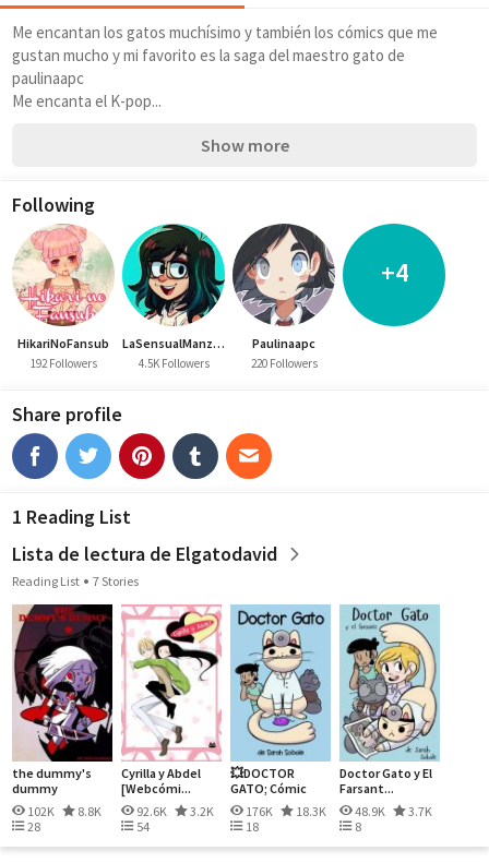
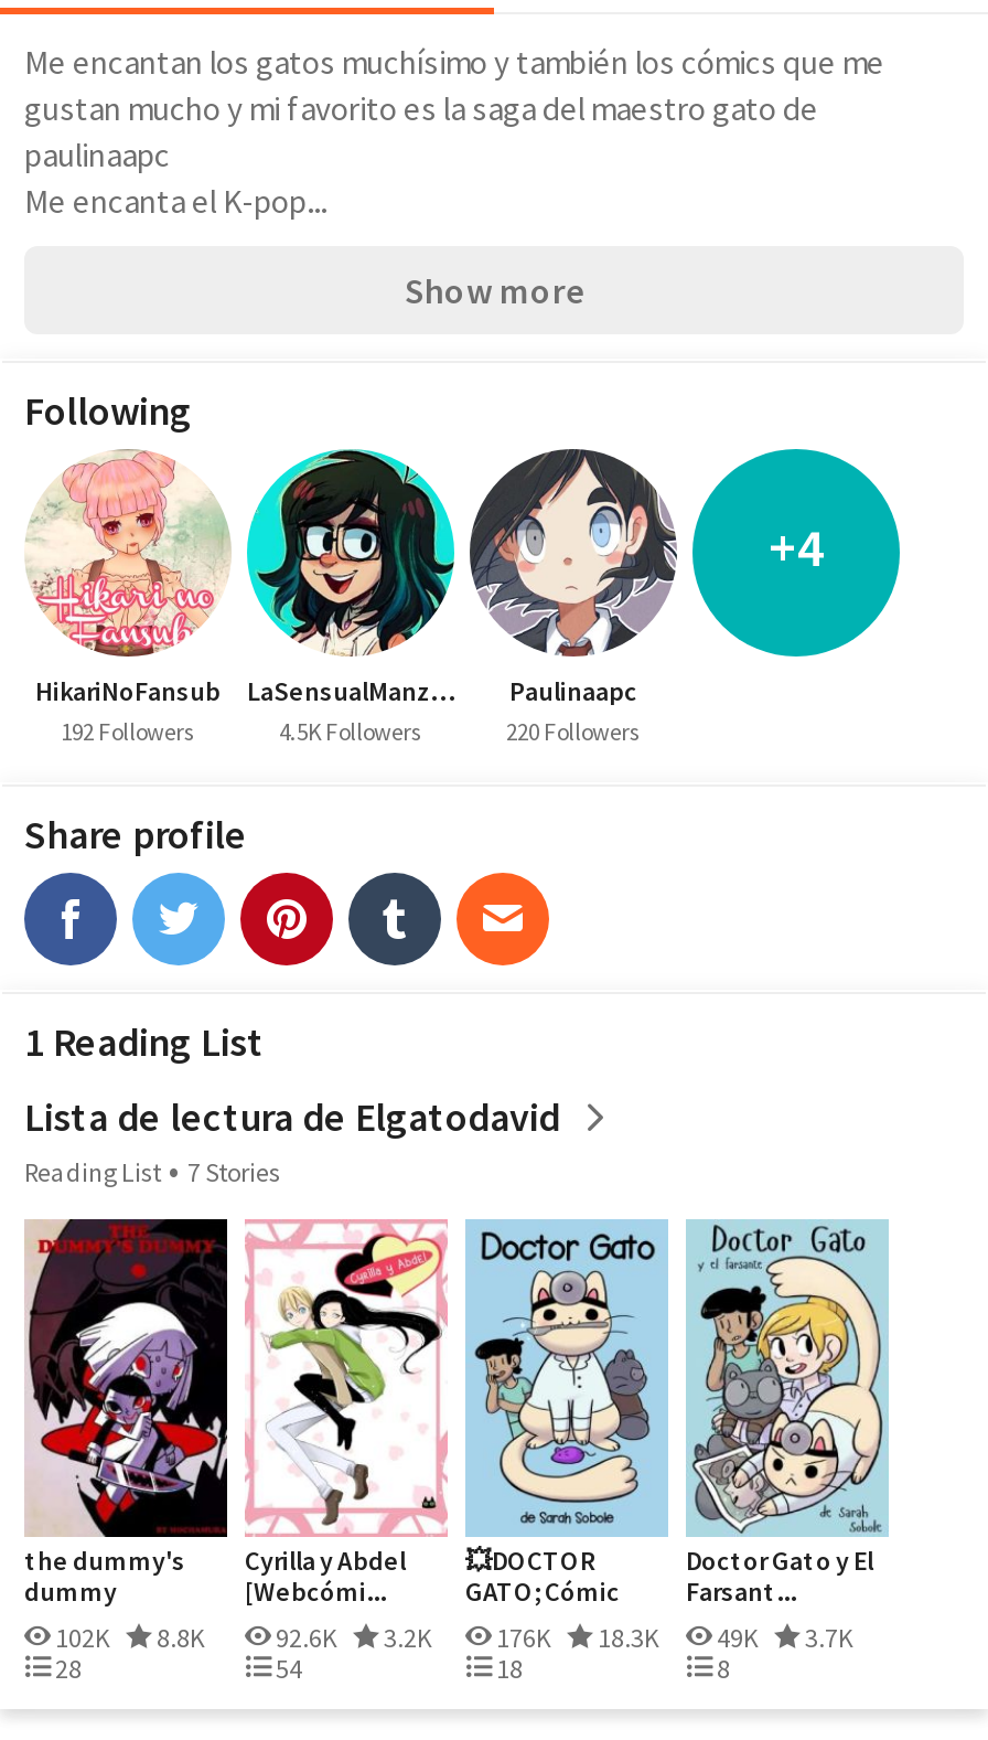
[353,803,387,819] 48.9K -> [712,1621,763,1654] 49K

